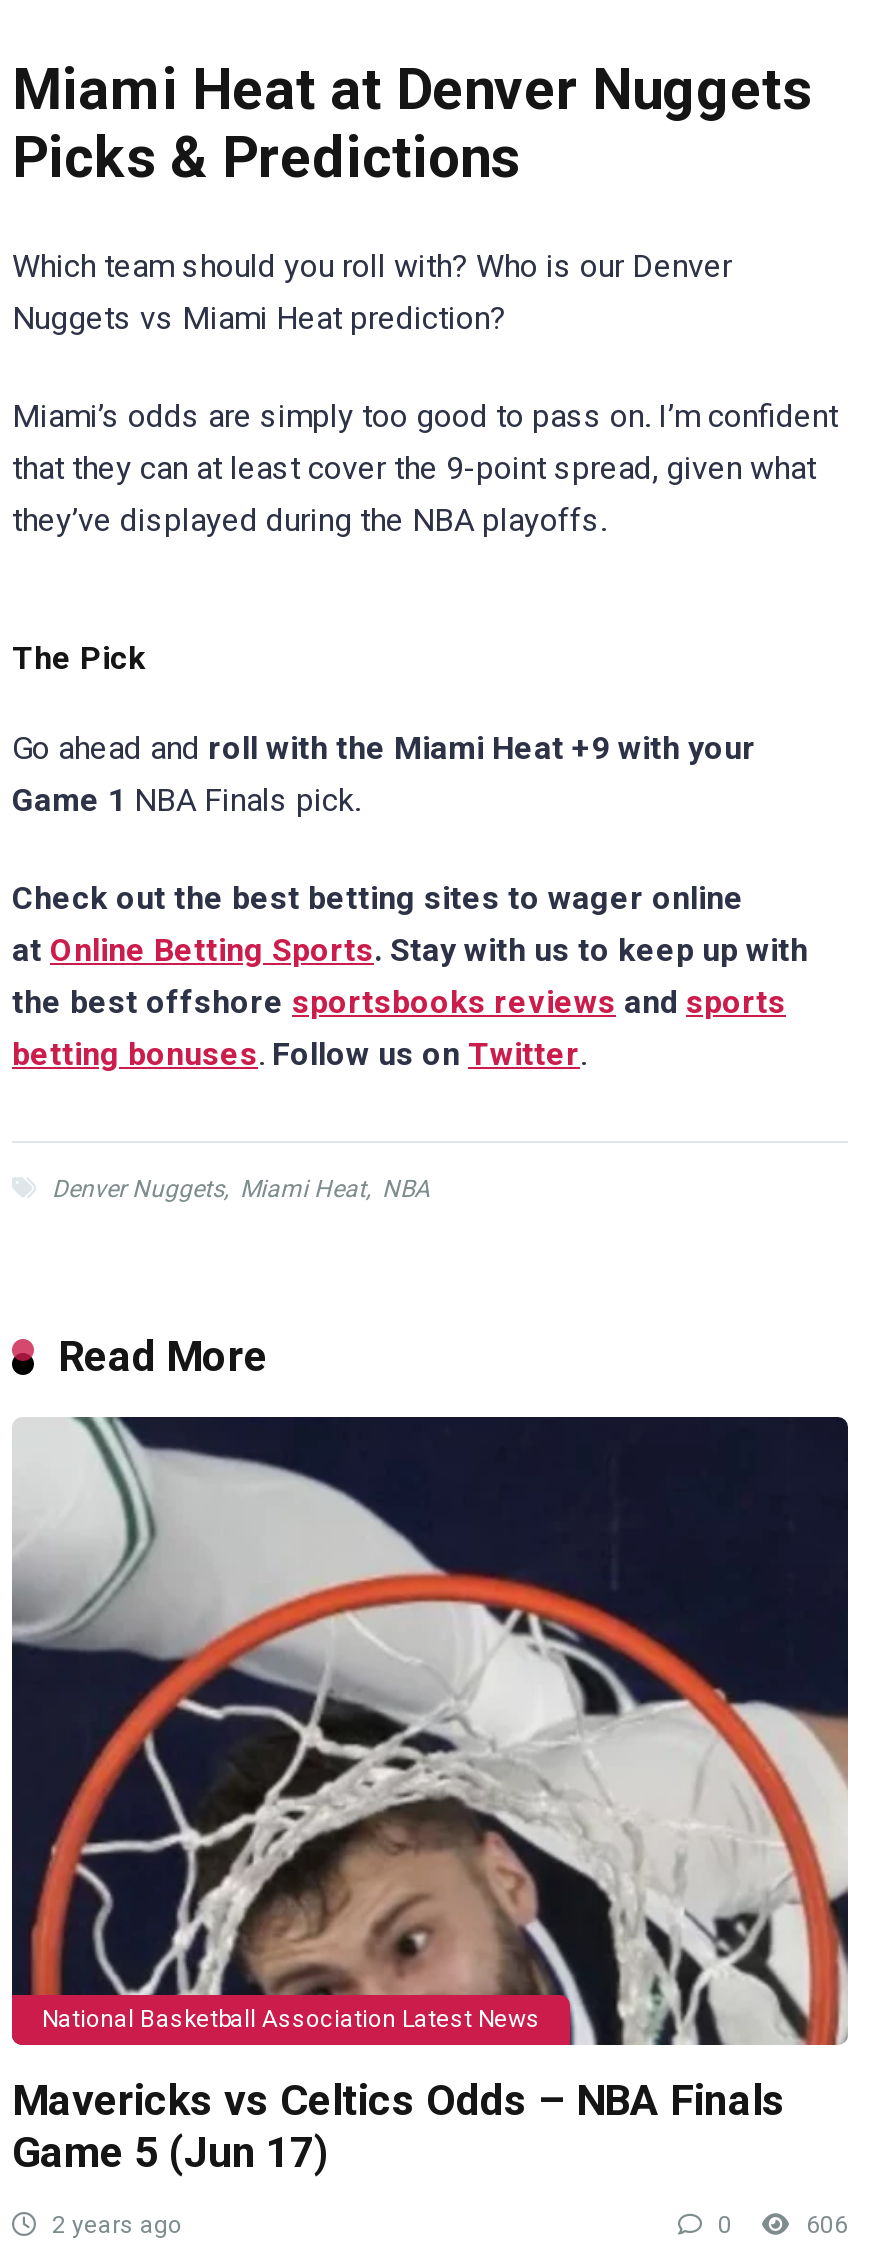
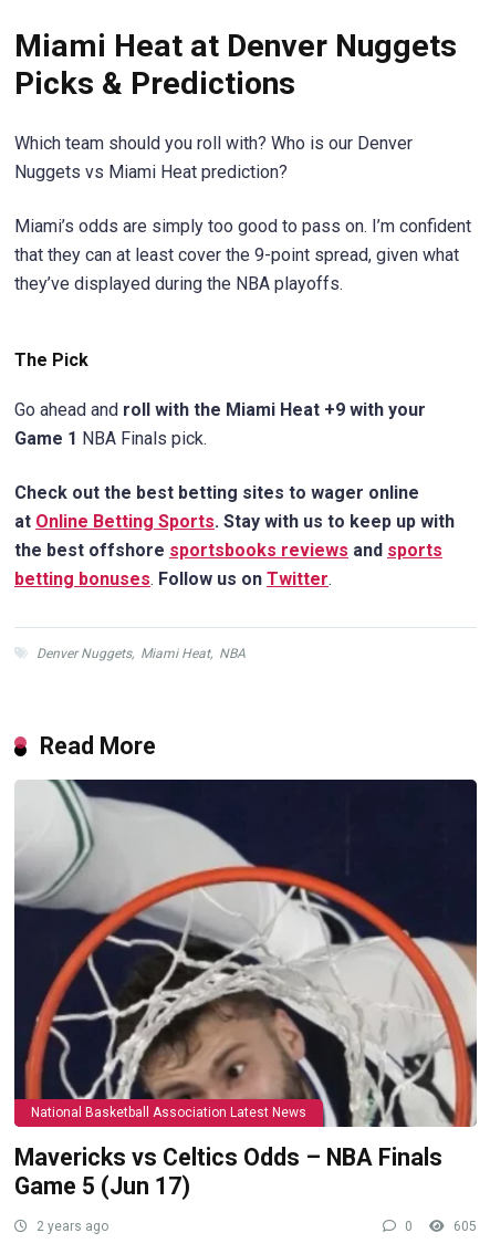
[800,2212,848,2240] 606 -> [450,1219,477,1235] 605

